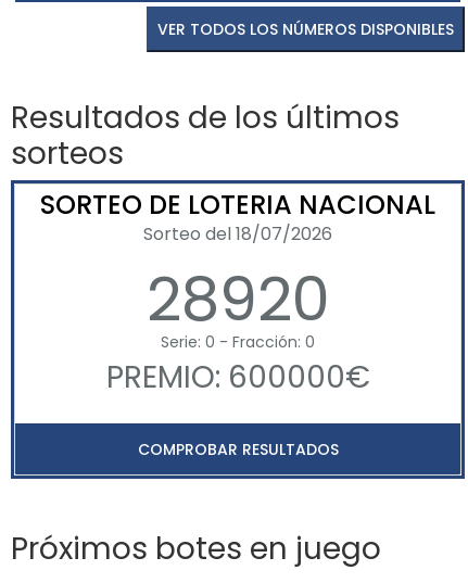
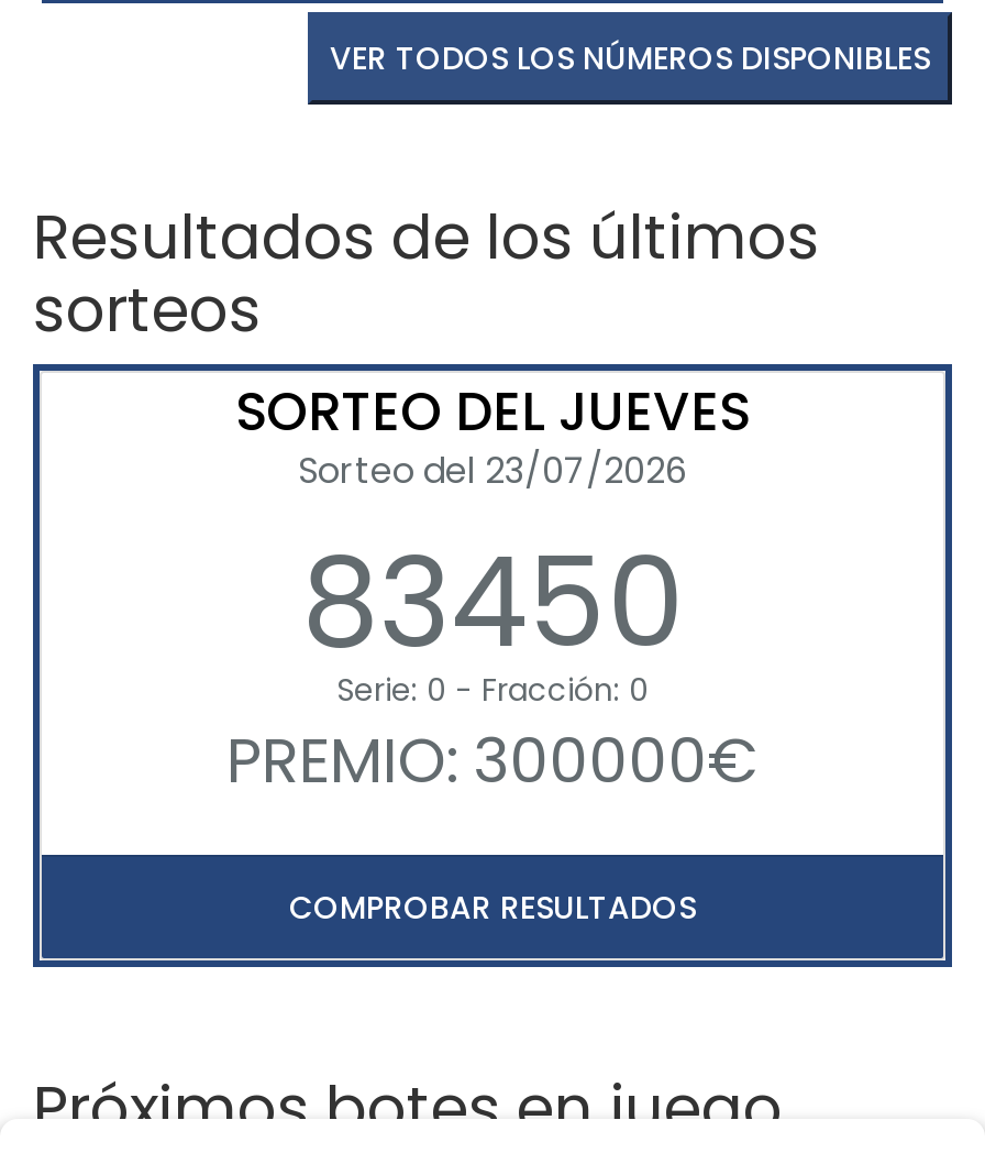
[40,186,435,341] SORTEO DE LOTERIA NACIONAL | Sorteo del 18/07/2026 | 28920 -> [235,375,750,690] SORTEO DEL JUEVES | Sorteo del 23/07/2026 | 83450
[106,356,370,398] PREMIO: 600000€ -> [226,718,759,804] PREMIO: 300000€

